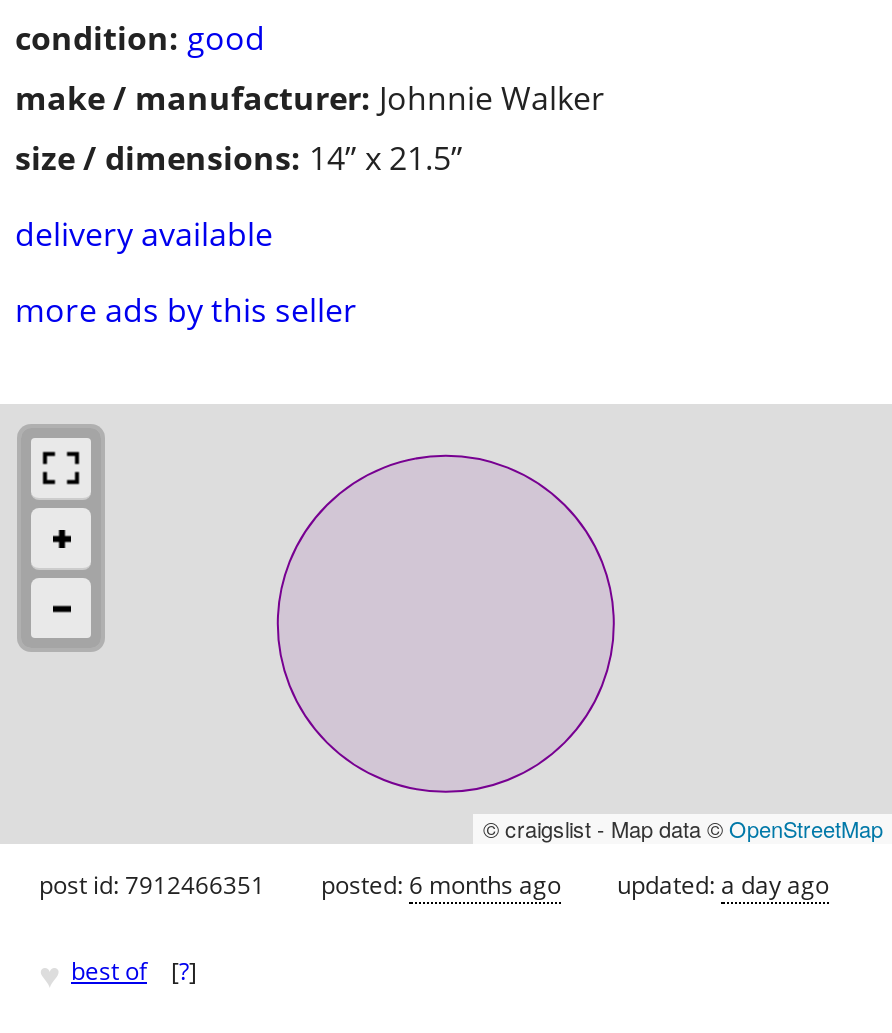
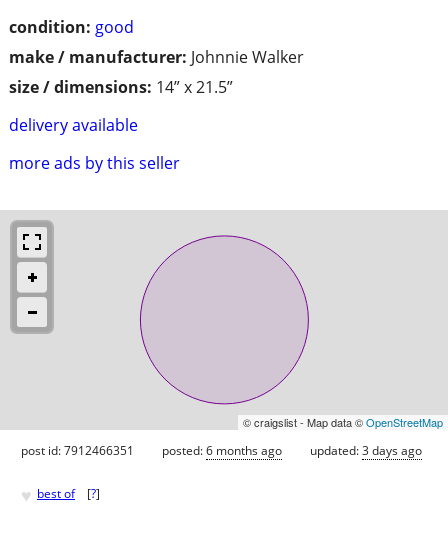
[617,868,829,902] updated: a day ago -> [310,442,422,459] updated: 3 days ago

